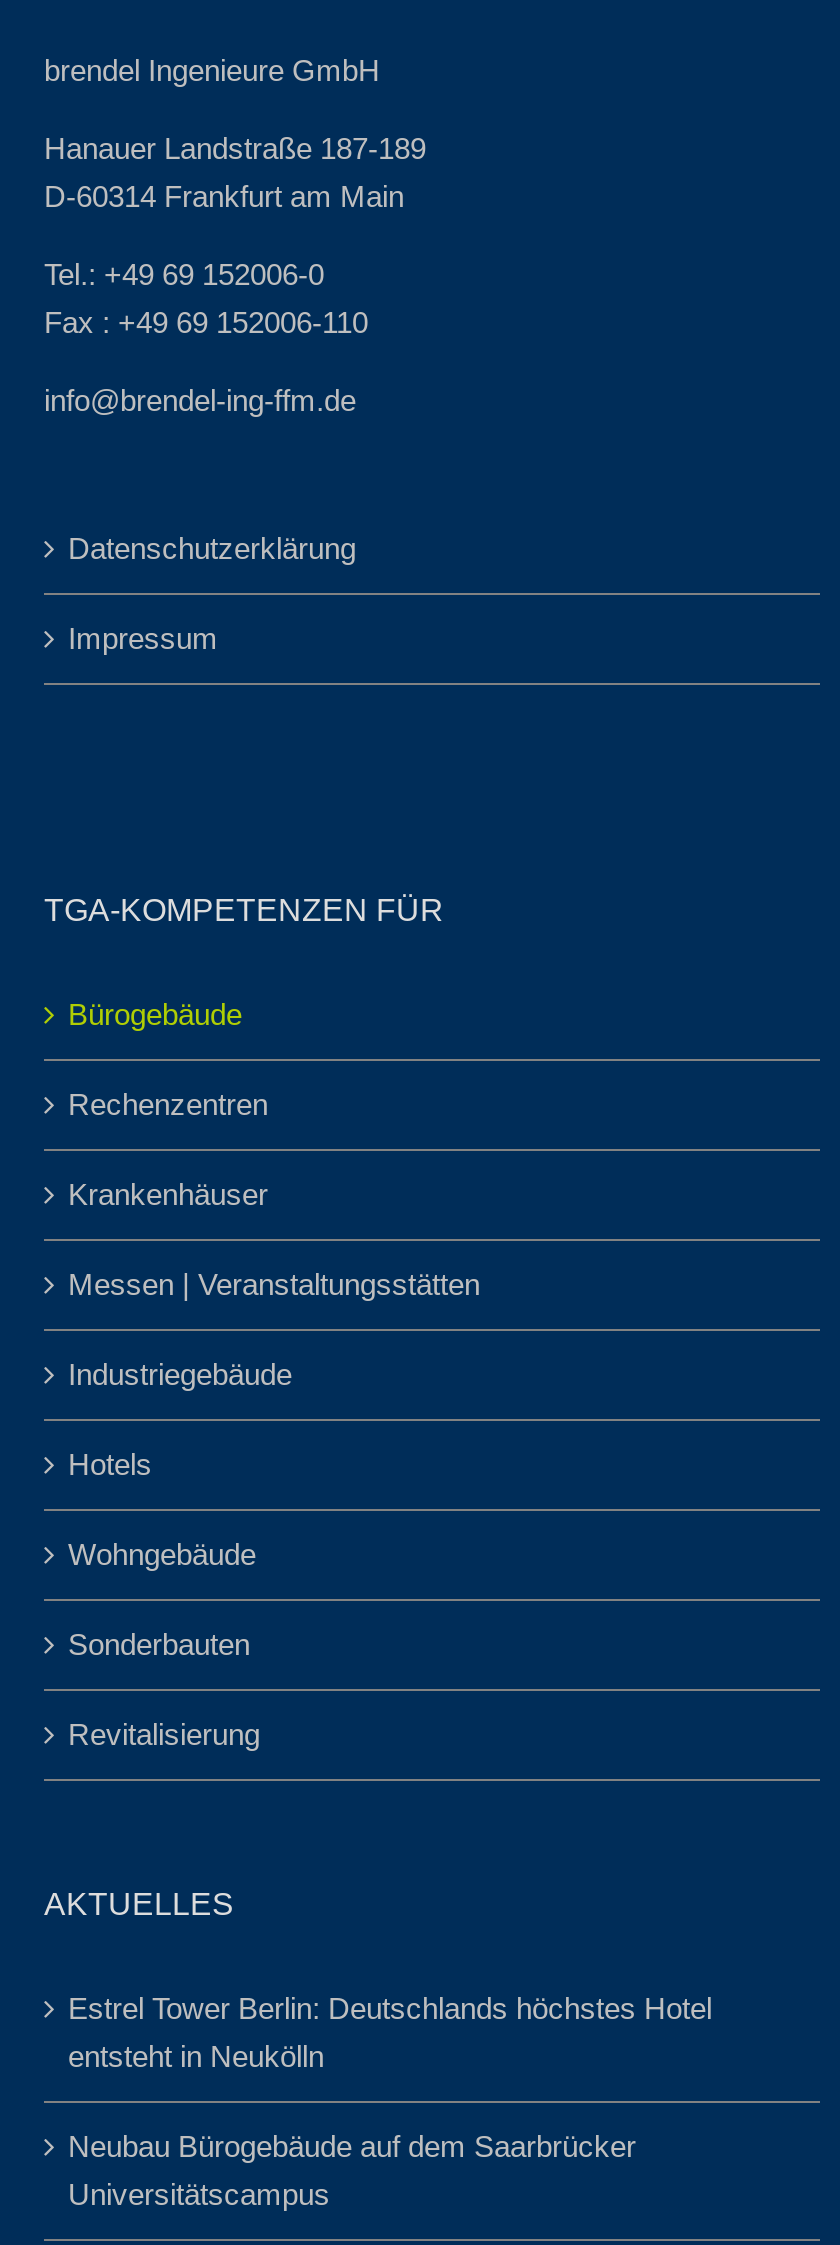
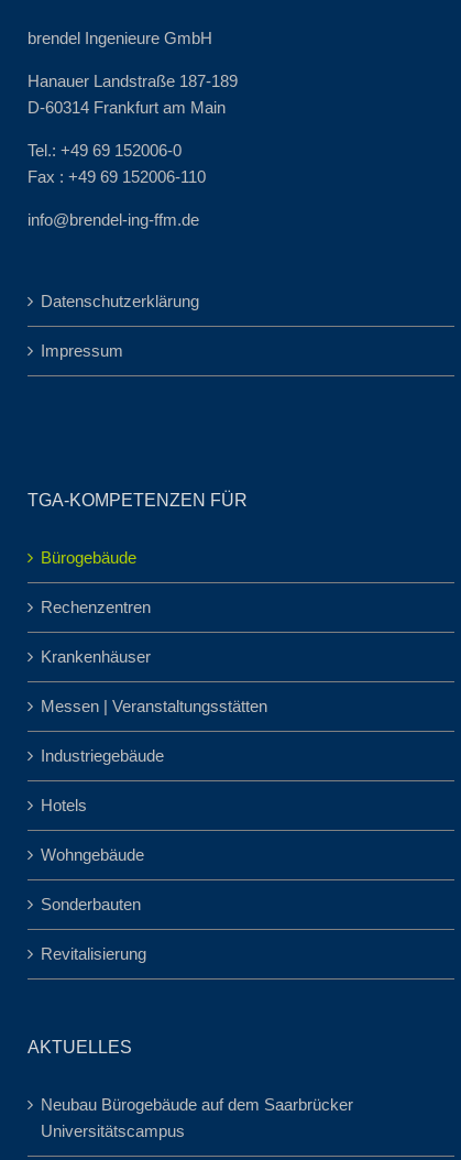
[68,1991,712,2073] Estrel Tower Berlin: Deutschlands höchstes Hotel | entsteht in Neukölln -> none

